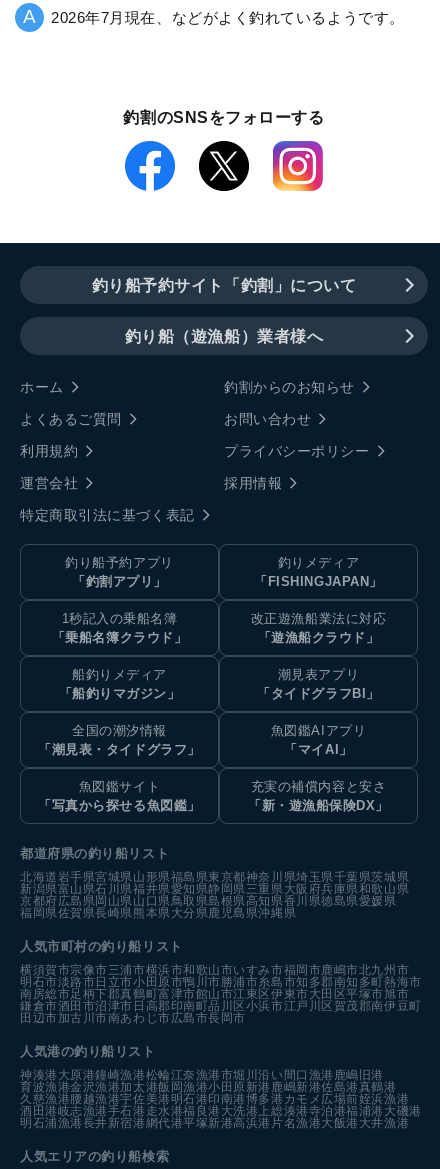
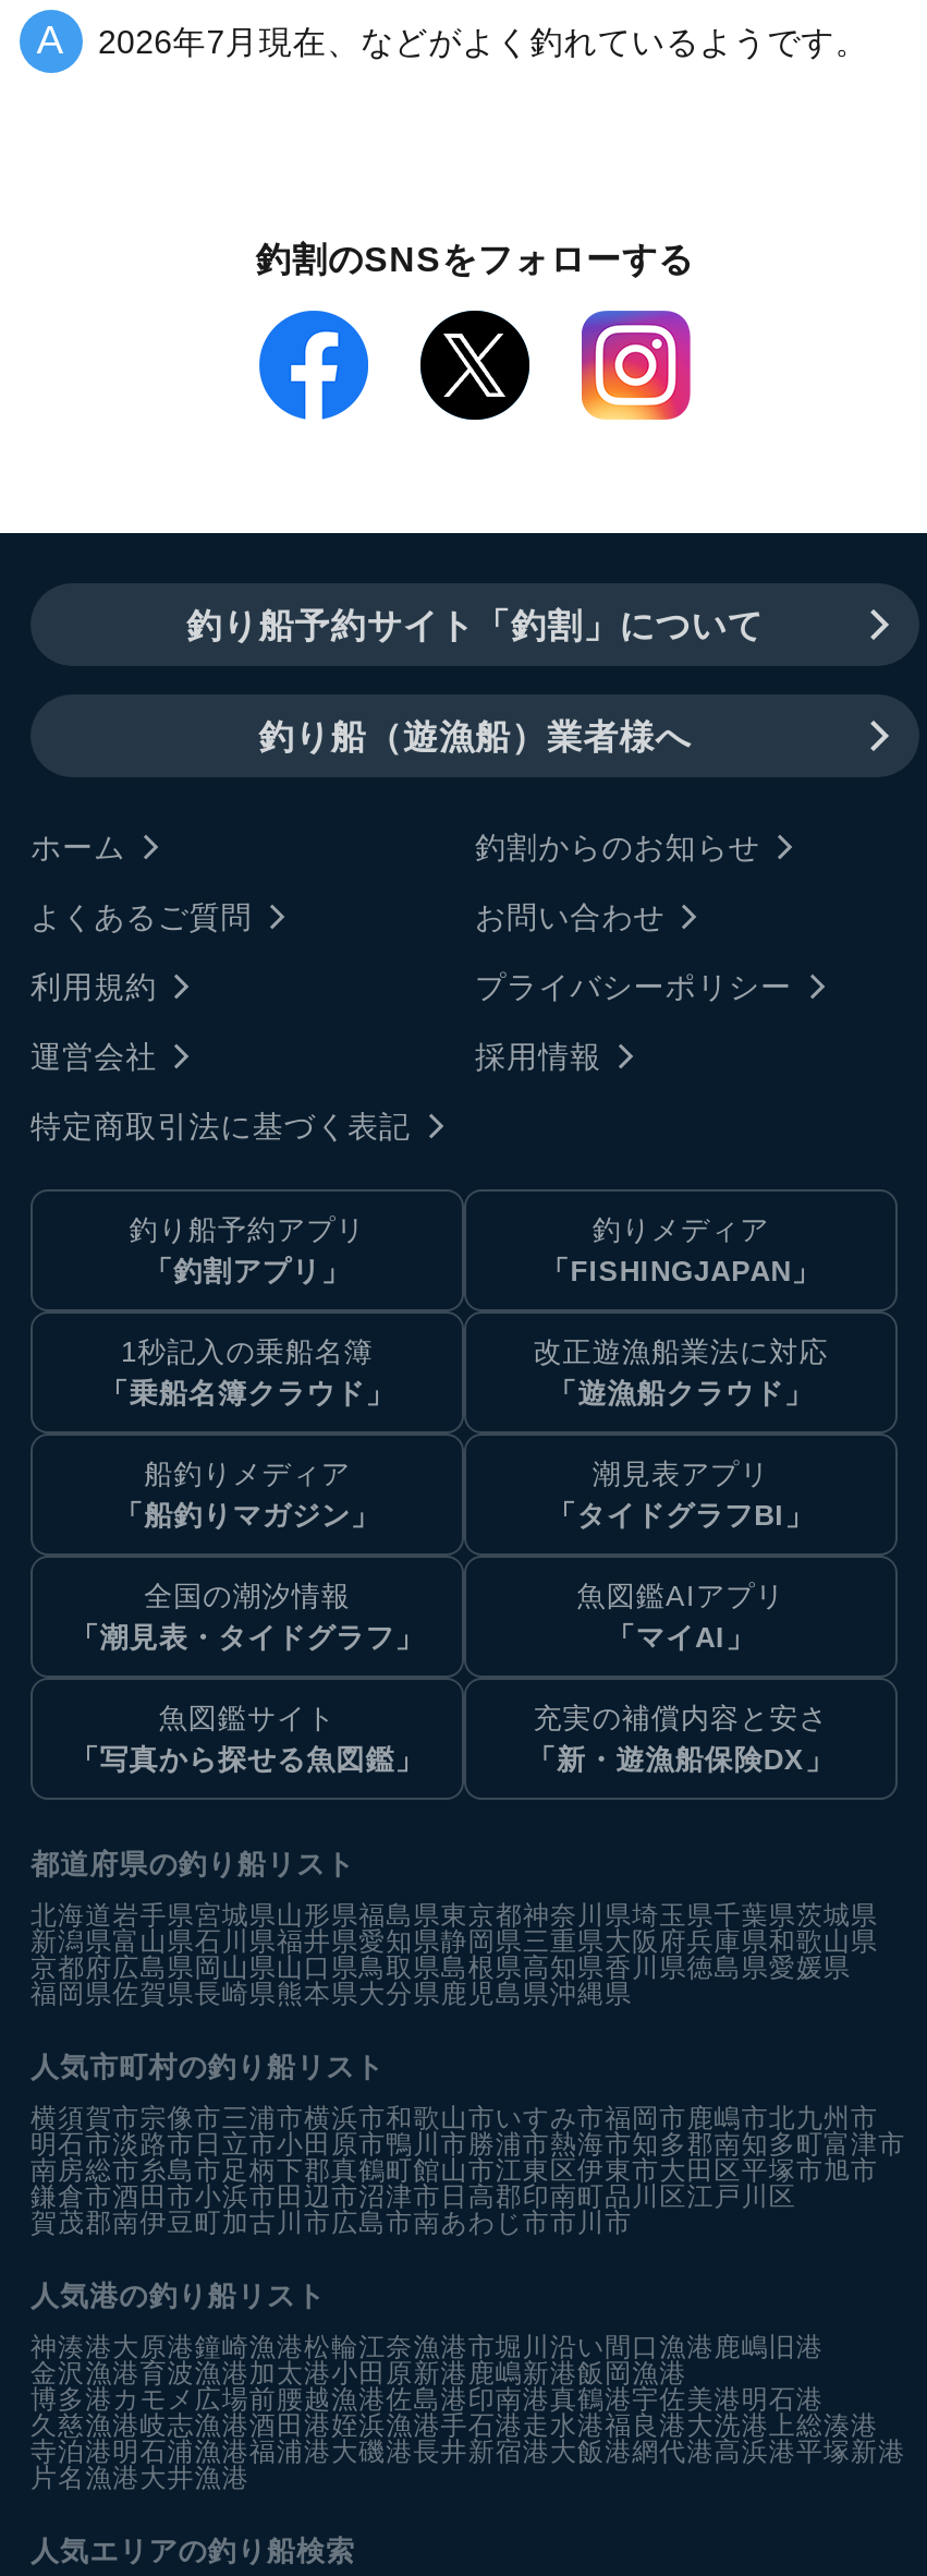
[20,974,422,1024] 明石市淡路市日立市小田原市鴨川市勝浦市糸島市知多郡南知多町熱海市 | 南房総市足柄下郡真鶴町富津市館山市江東区伊東市大田区平塚市旭市 | 鎌倉市酒田市沼津市日高郡印南町品川区小浜市江戸川区賀茂郡南伊豆町 | 田辺市加古川市南あわじ市広島市長岡市 -> [31,2128,906,2237] 明石市淡路市日立市小田原市鴨川市勝浦市熱海市知多郡南知多町富津市 | 南房総市糸島市足柄下郡真鶴町館山市江東区伊東市大田区平塚市旭市 | 鎌倉市酒田市小浜市田辺市沼津市日高郡印南町品川区江戸川区 | 賀茂郡南伊豆町加古川市広島市南あわじ市市川市
[20,1079,422,1129] 育波漁港金沢漁港加太港飯岡漁港小田原新港鹿嶋新港佐島港真鶴港 | 久慈漁港腰越漁港宇佐美港明石港印南港博多港カモメ広場前姪浜漁港 | 酒田港岐志漁港手石港走水港福良港大洗港上総湊港寺泊港福浦港大磯港 | 明石浦漁港長井新宿港網代港平塚新港高浜港片名漁港大飯港大井漁港 -> [31,2357,905,2492] 金沢漁港育波漁港加太港小田原新港鹿嶋新港飯岡漁港 | 博多港カモメ広場前腰越漁港佐島港印南港真鶴港宇佐美港明石港 | 久慈漁港岐志漁港酒田港姪浜漁港手石港走水港福良港大洗港上総湊港 | 寺泊港明石浦漁港福浦港大磯港長井新宿港大飯港網代港高浜港平塚新港 | 片名漁港大井漁港

